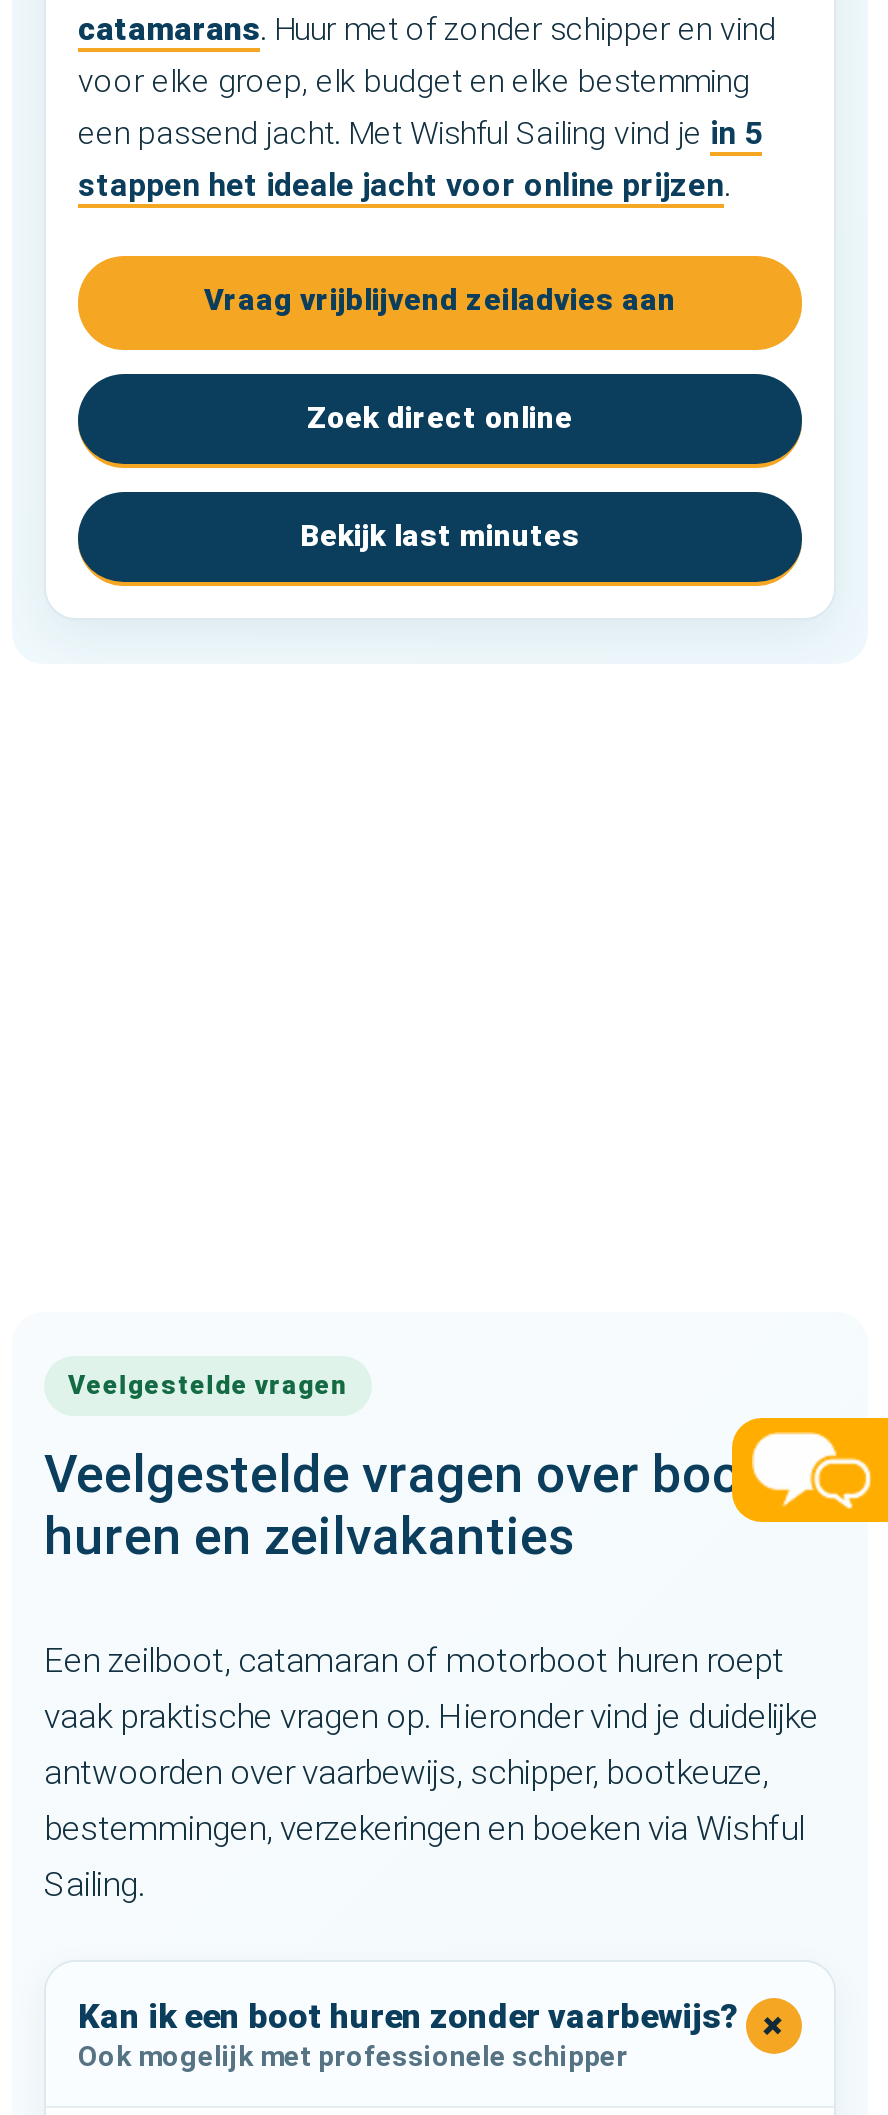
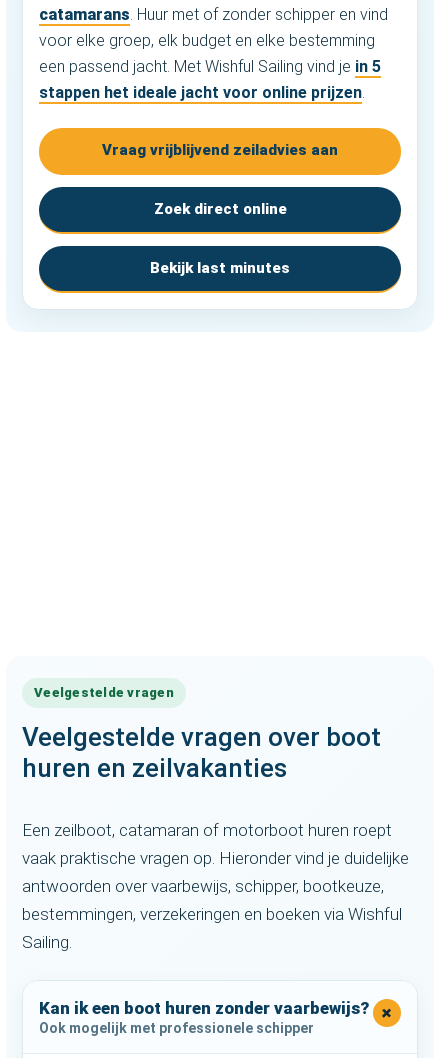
[730,1416,882,1524] [image] -> none

